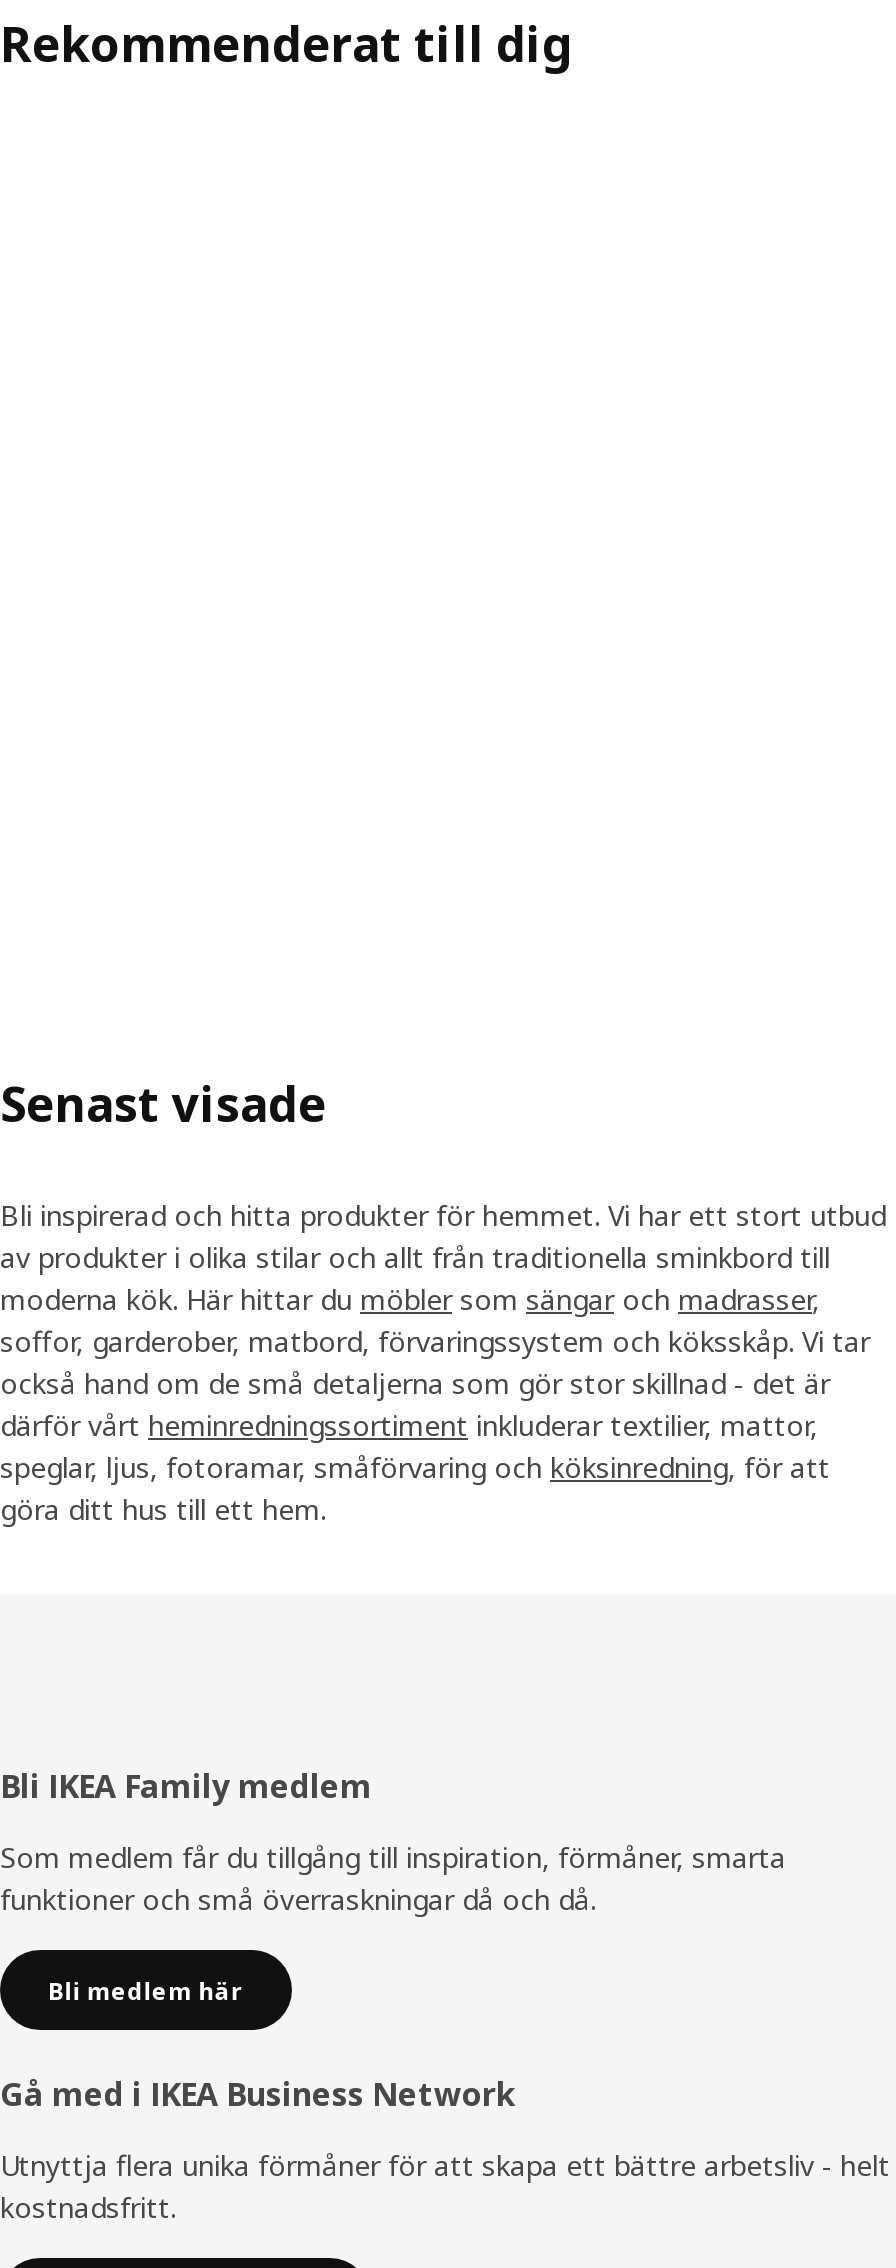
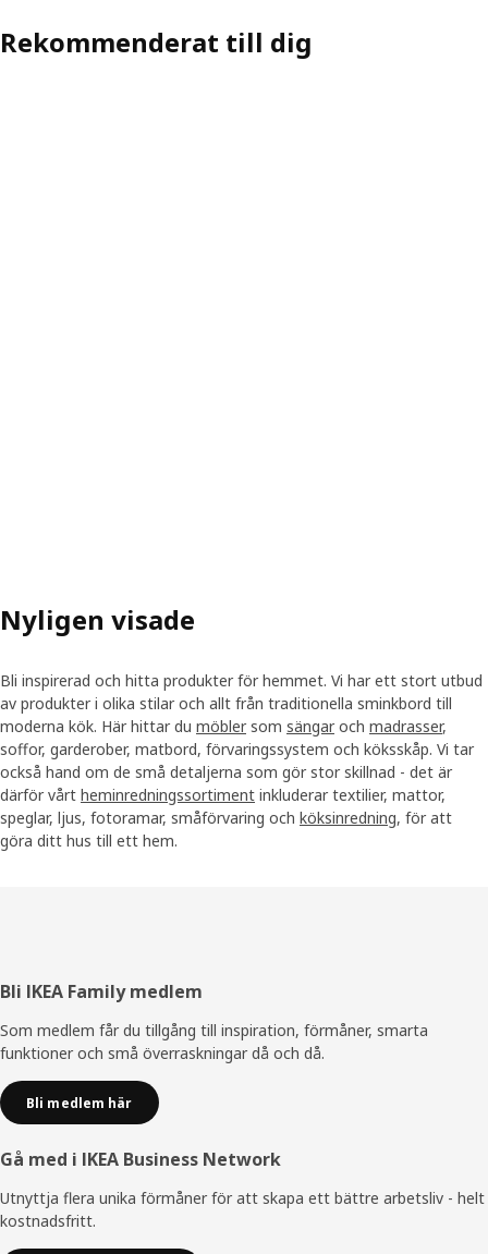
[0,1070,326,1136] Senast visade -> [0,601,195,637] Nyligen visade

